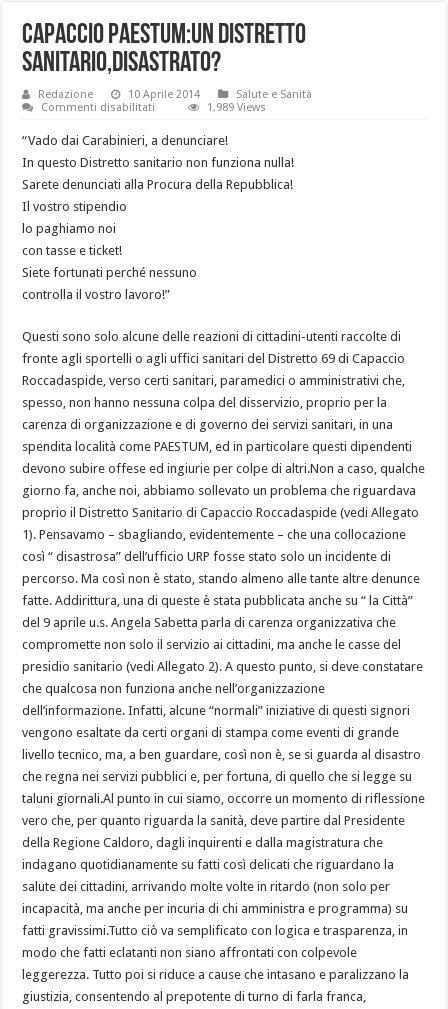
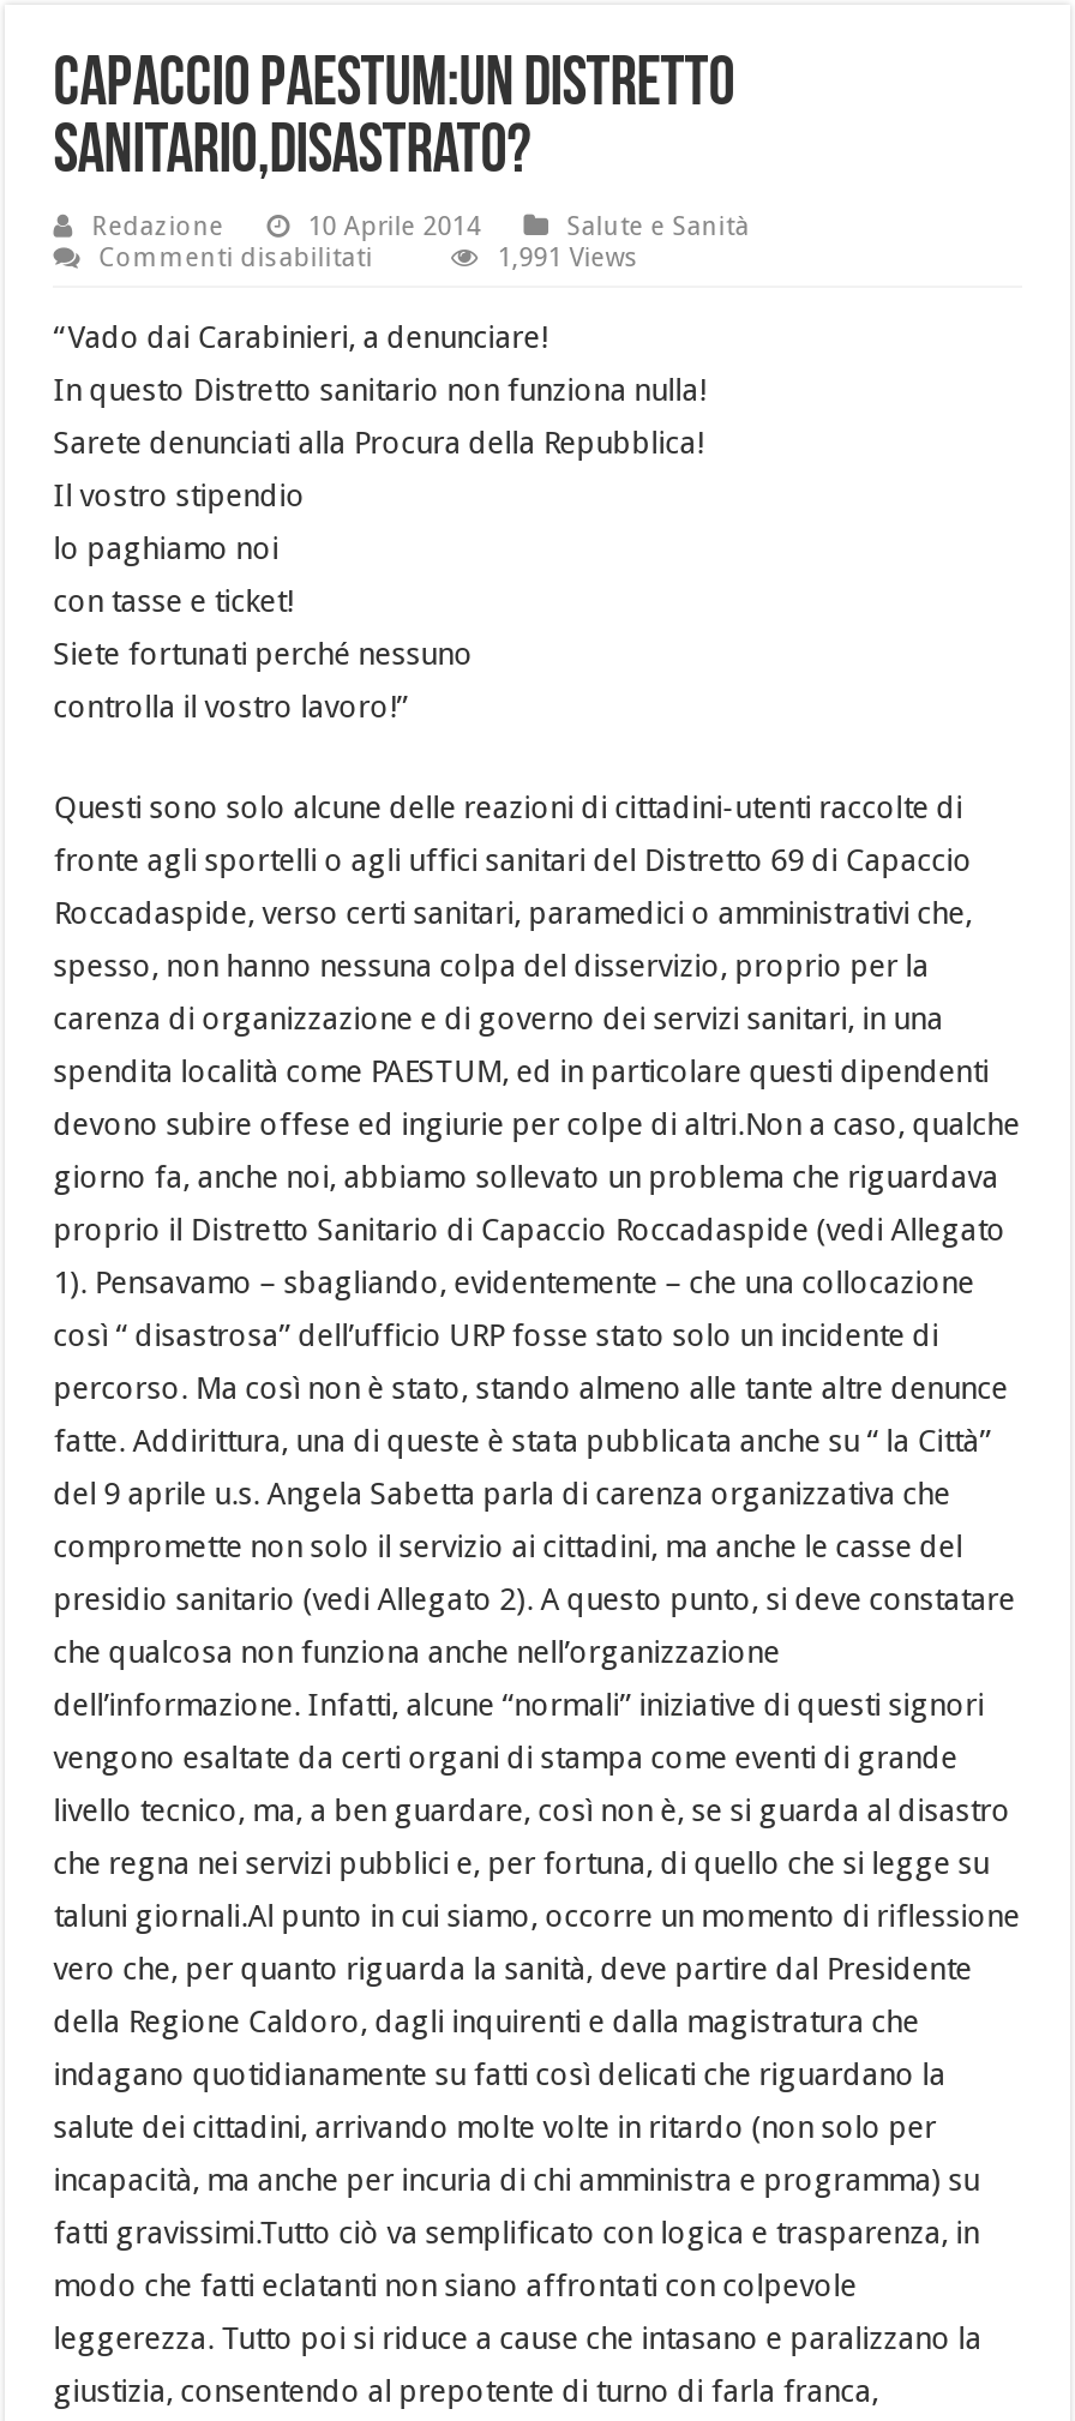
[207,101,266,114] 1,989 Views -> [497,242,639,274] 1,991 Views

